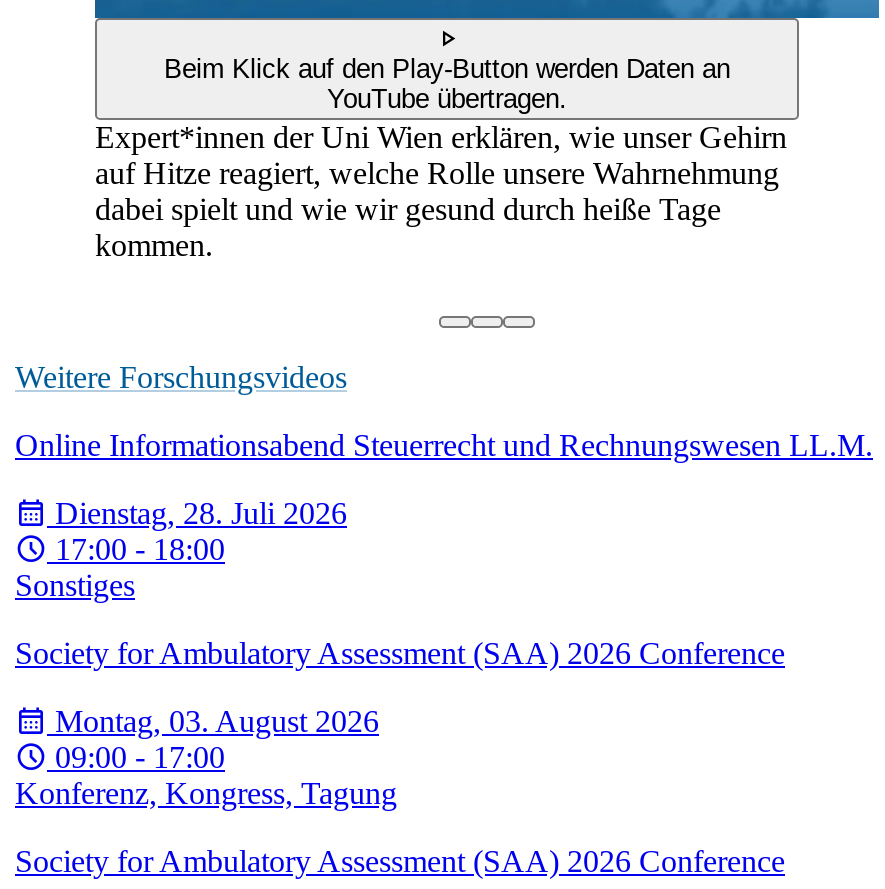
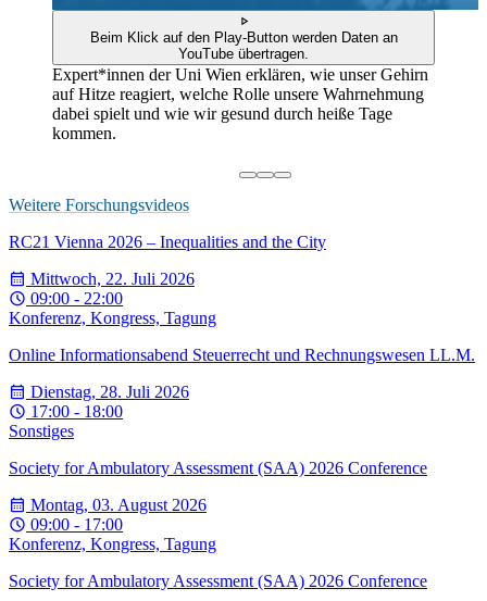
none -> [9,233,326,327] RC21 Vienna 2026 – Inequalities and the City | Mittwoch, 22. Juli 2026 | 09:00 - 22:00 | Konferenz, Kongress, Tagung

